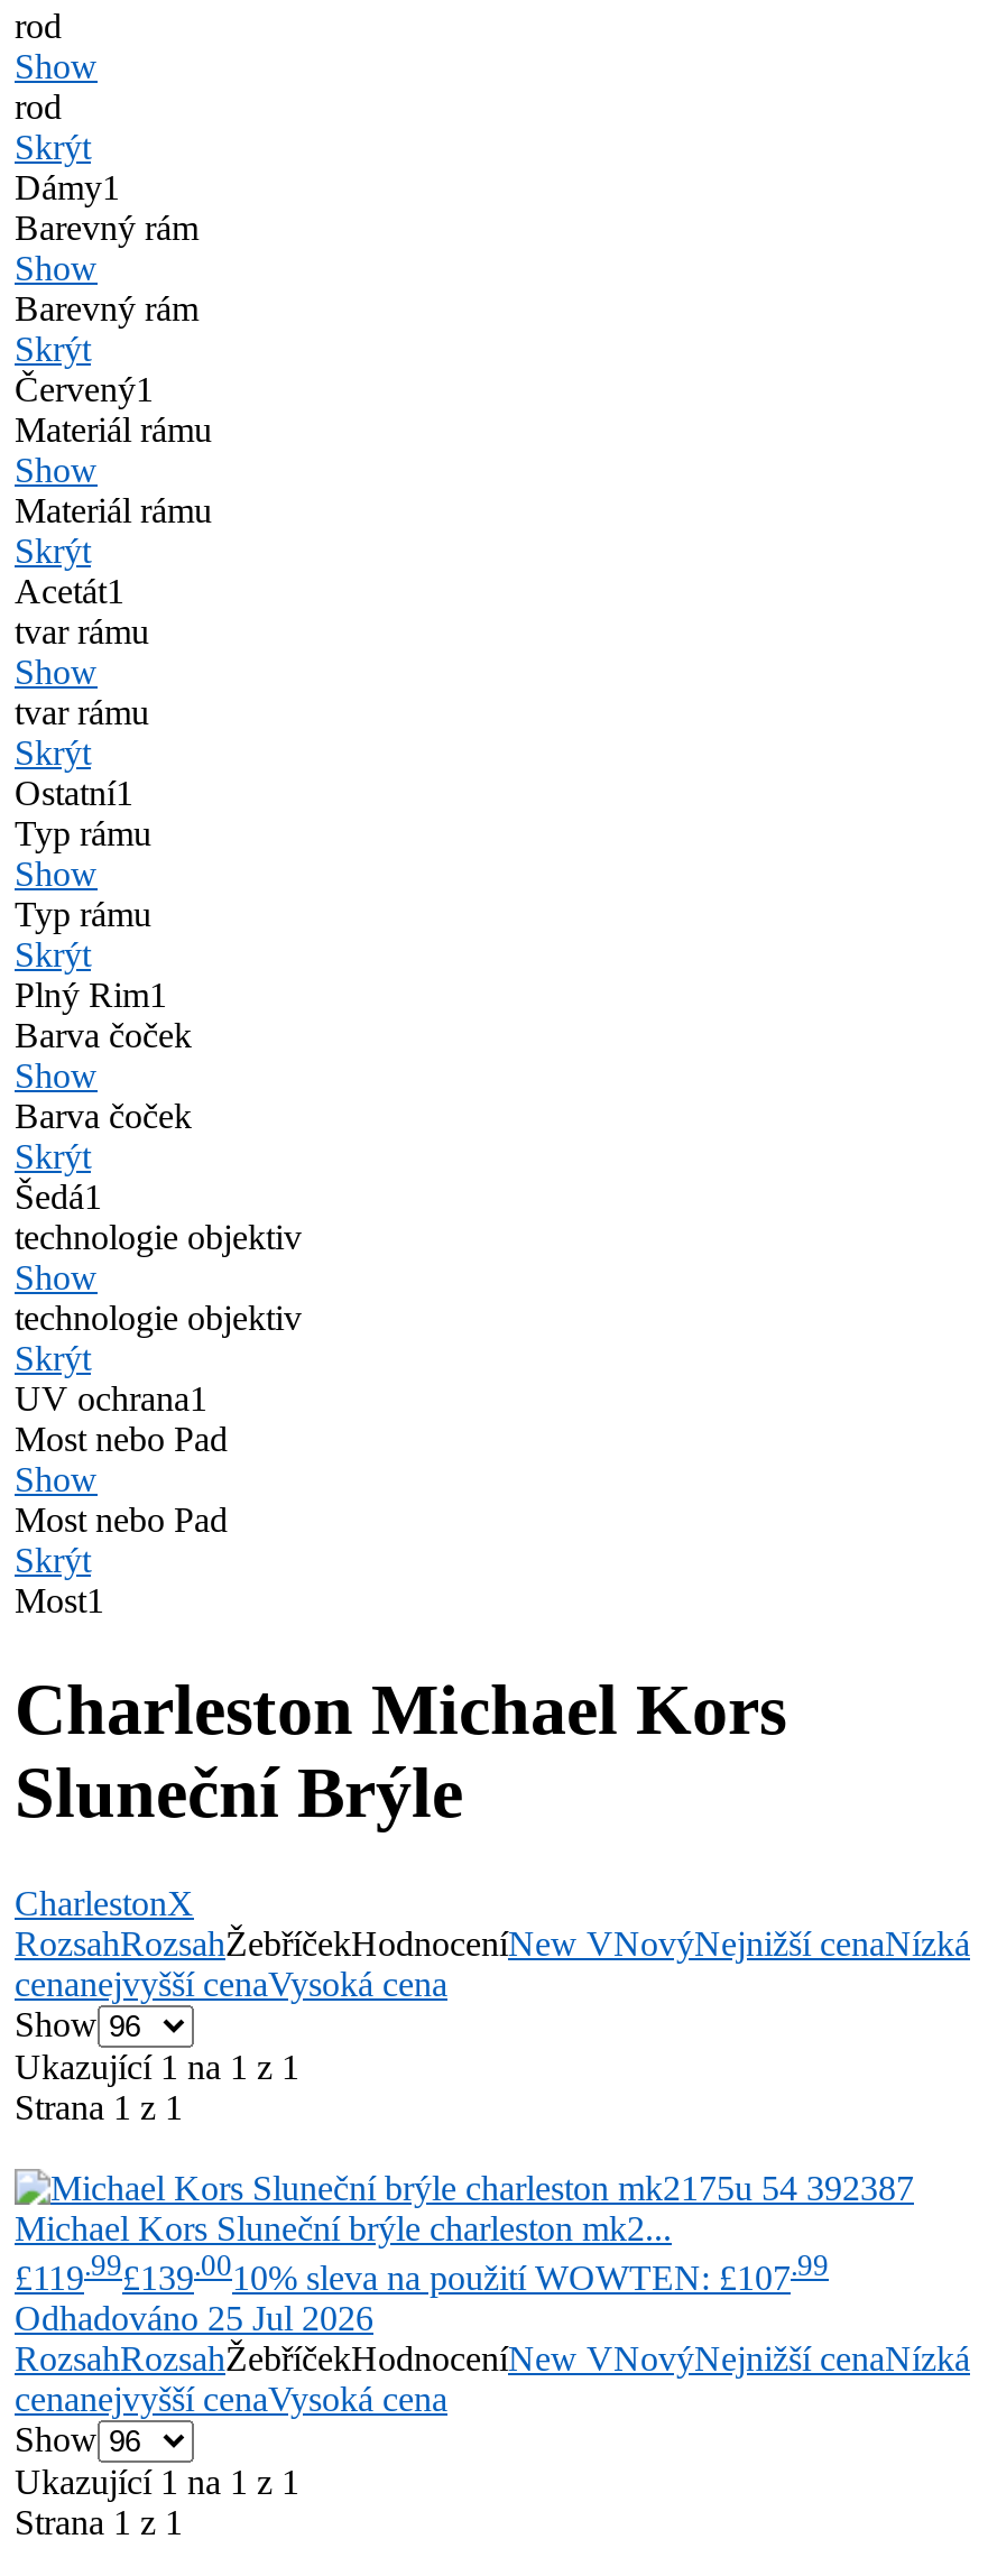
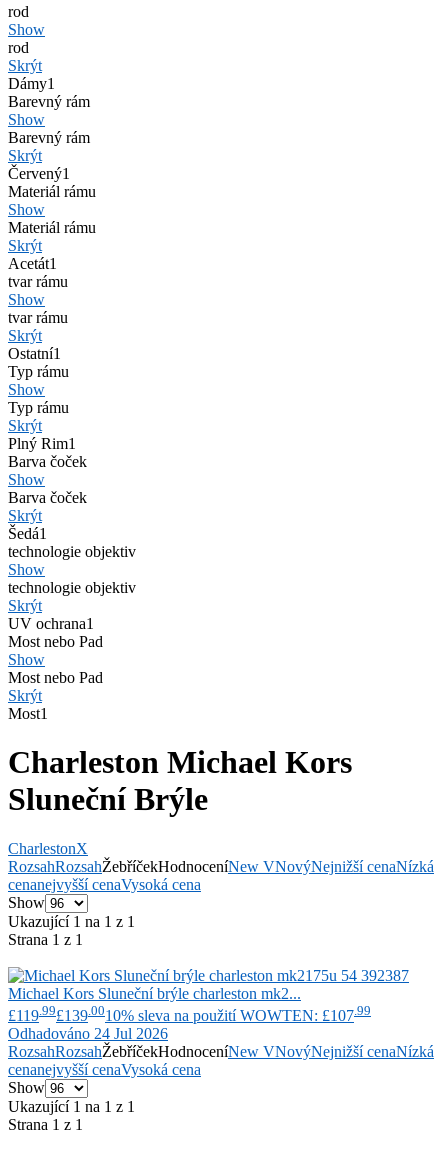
[15,2299,373,2338] Odhadováno 25 Jul 2026 -> [8,1025,168,1042] Odhadováno 24 Jul 2026

